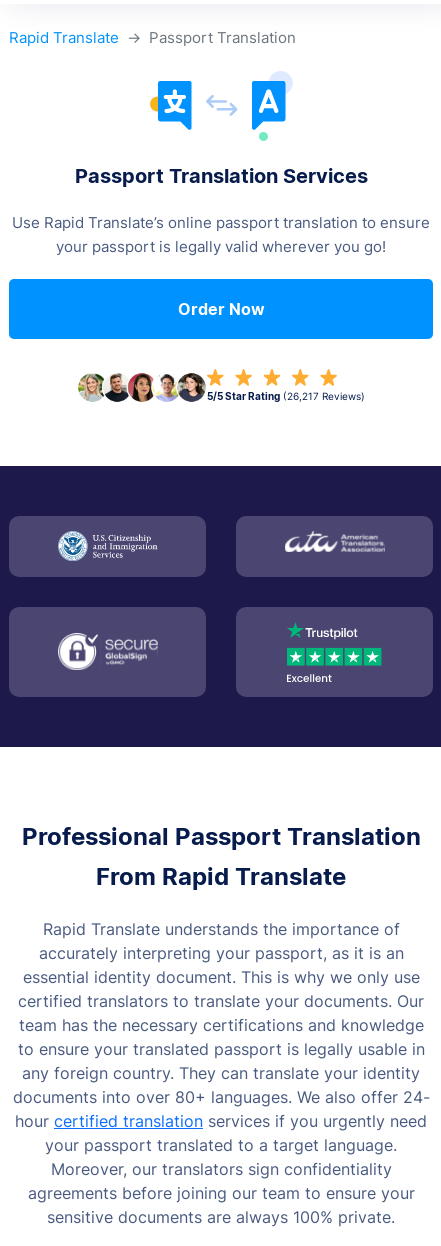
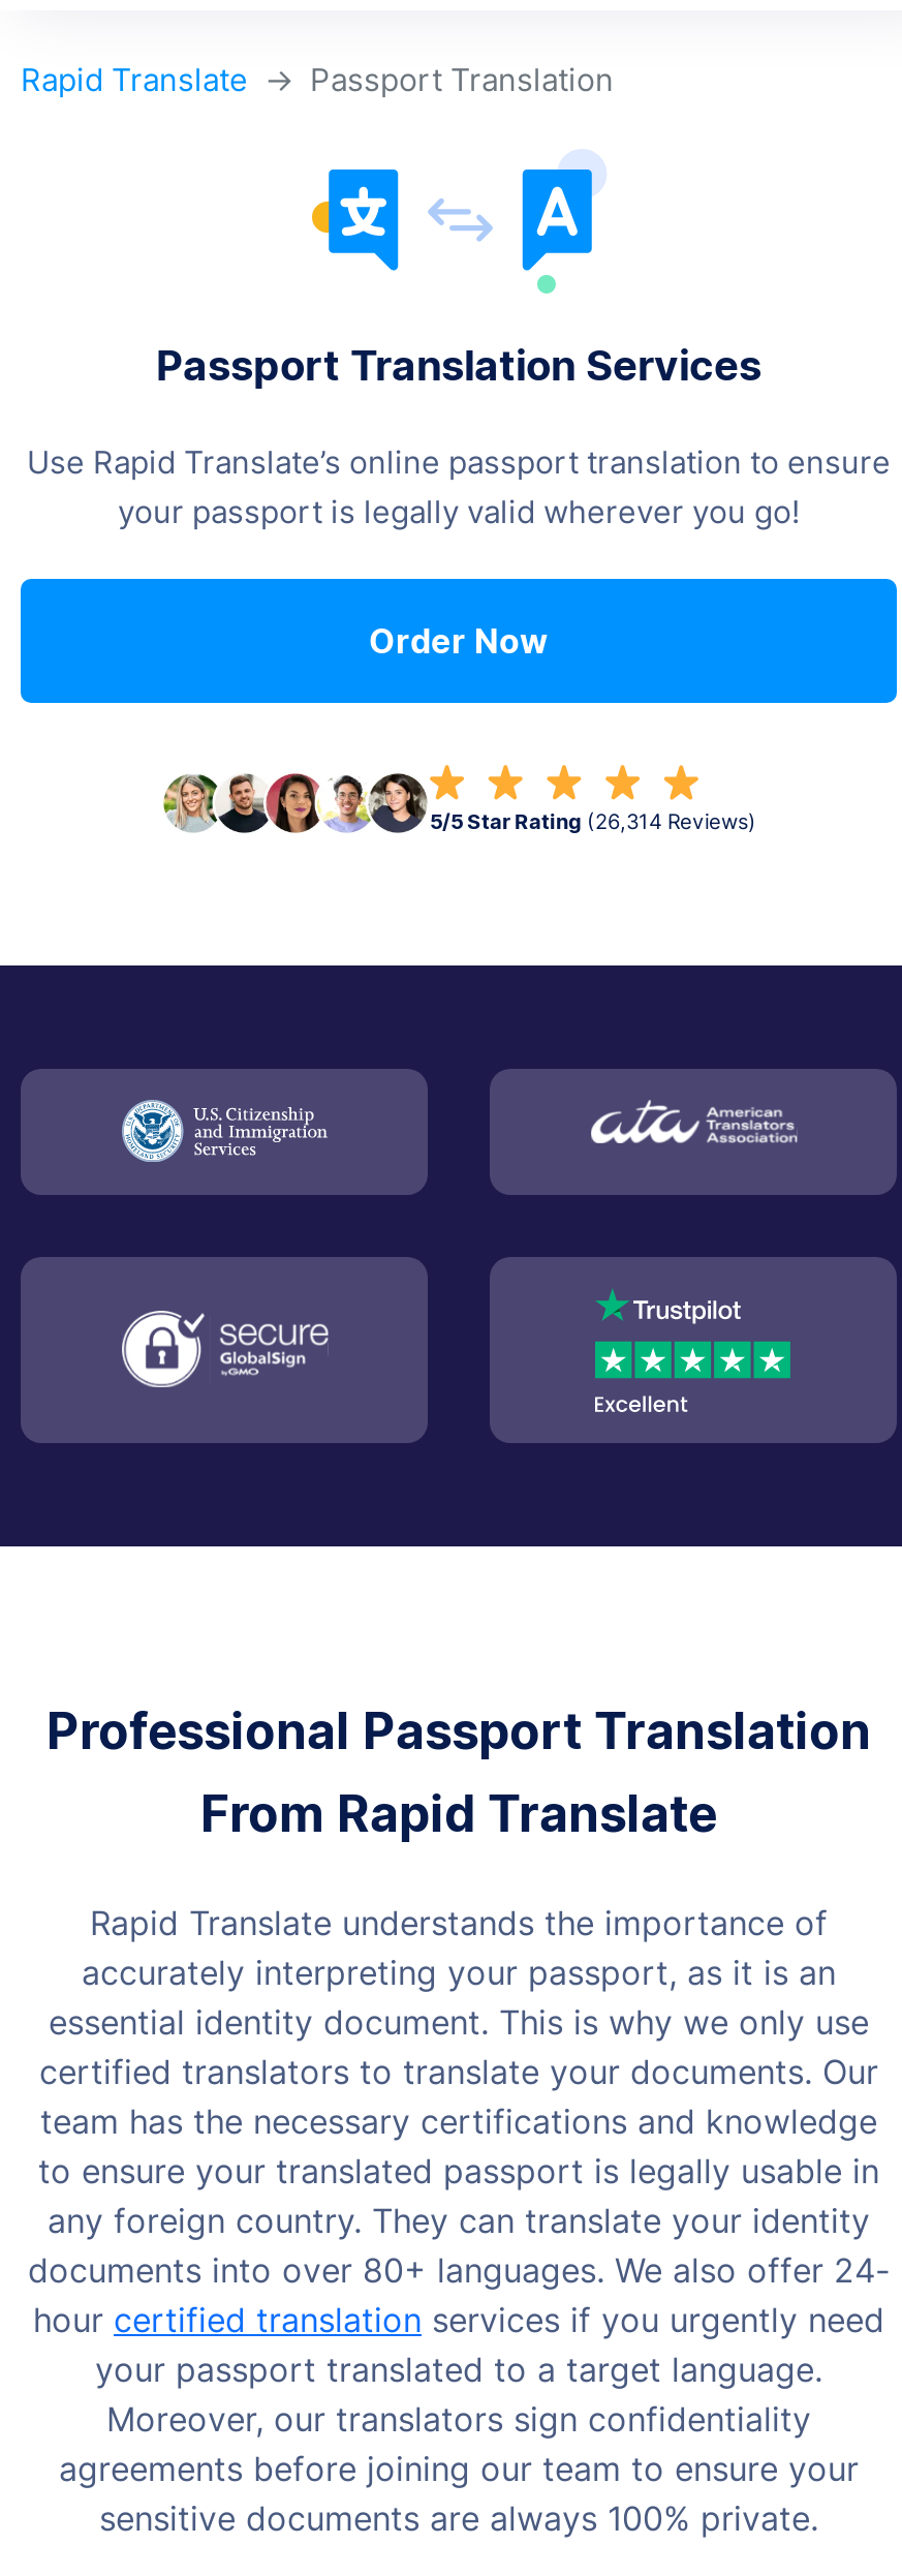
[207,389,365,401] 5/5 Star Rating (26,217 Reviews) -> [430,807,756,832] 5/5 Star Rating (26,314 Reviews)

